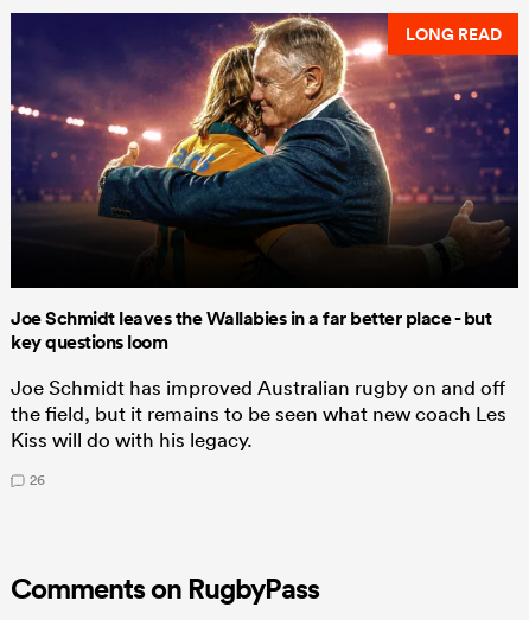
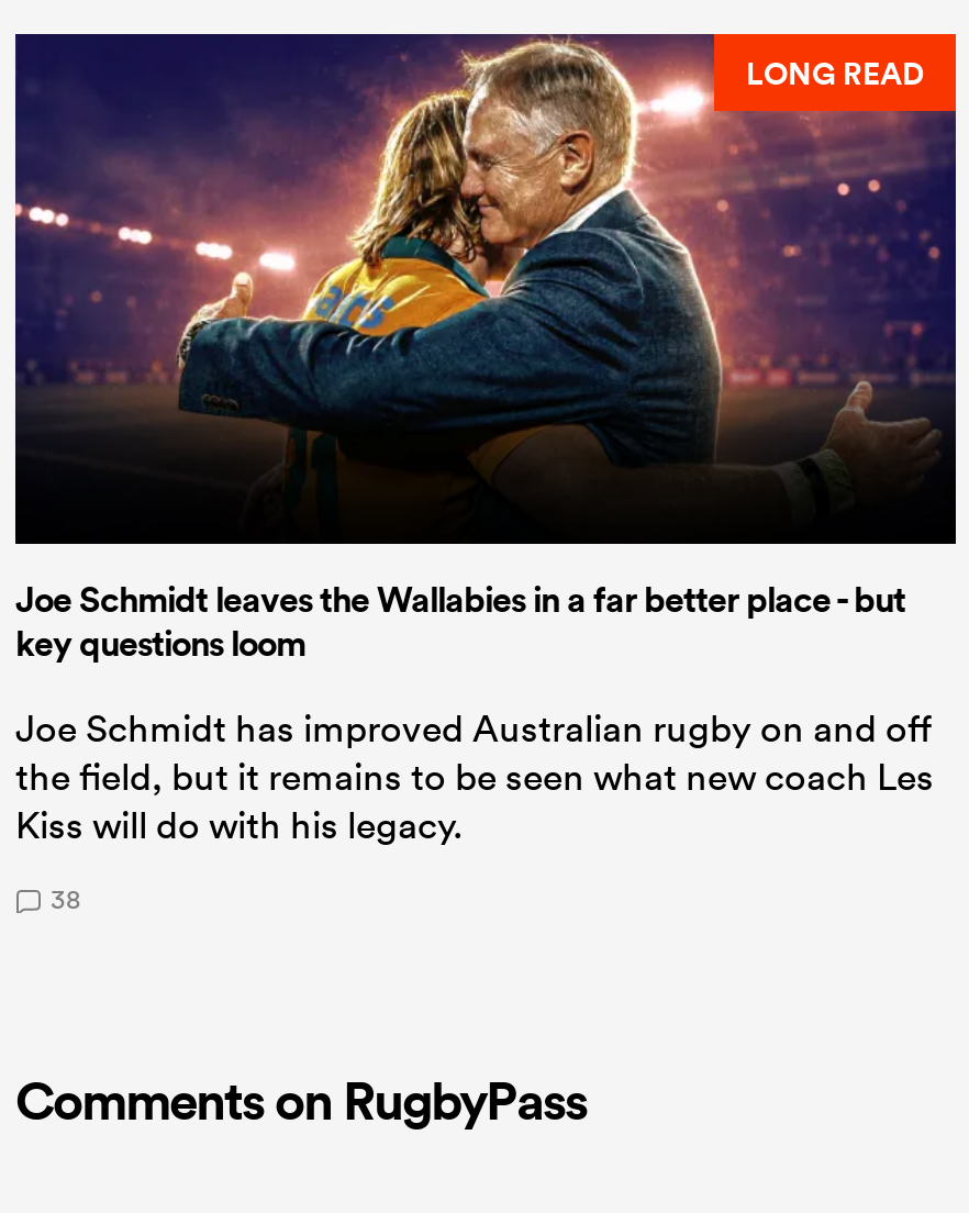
[30,470,45,490] 26 -> [51,881,81,918] 38

